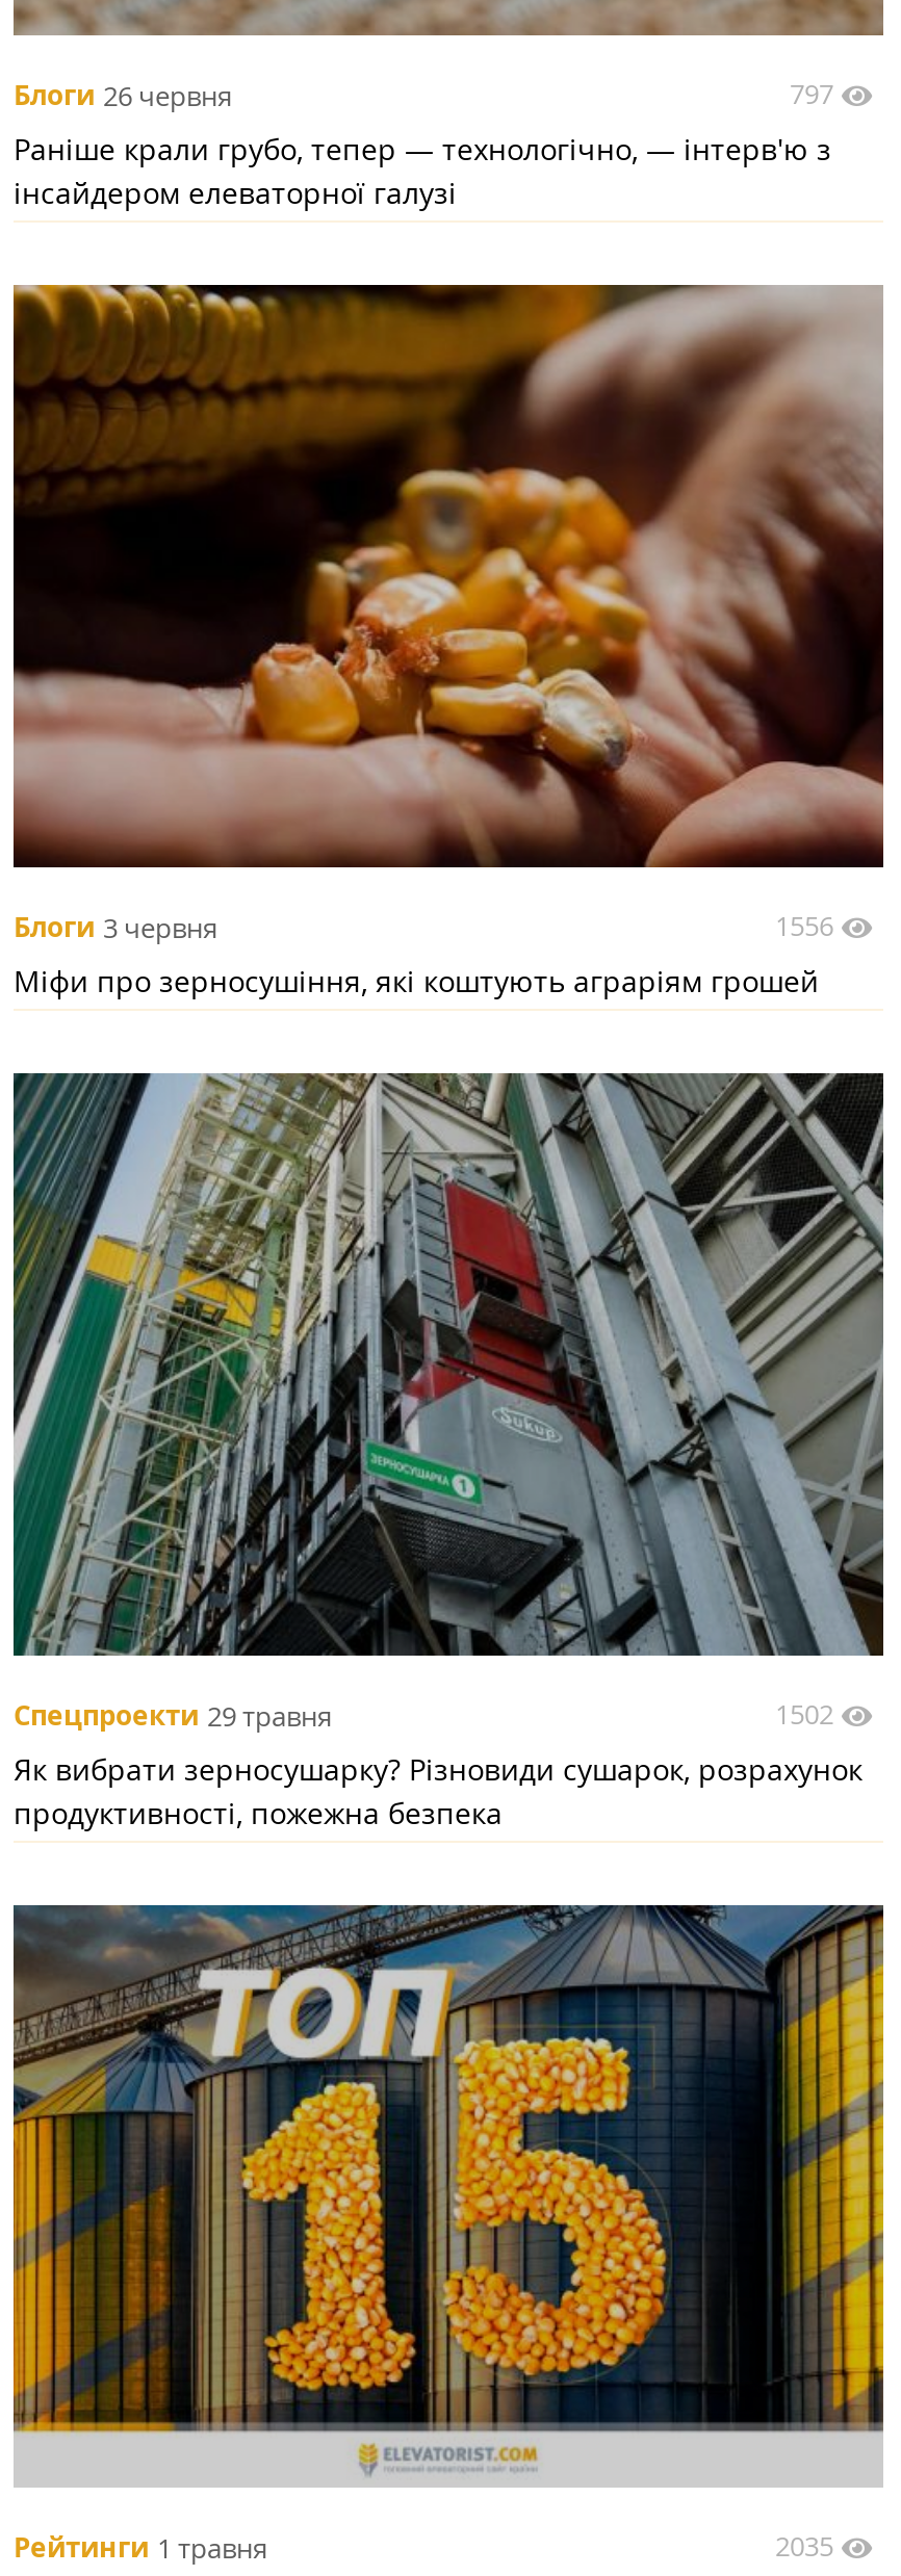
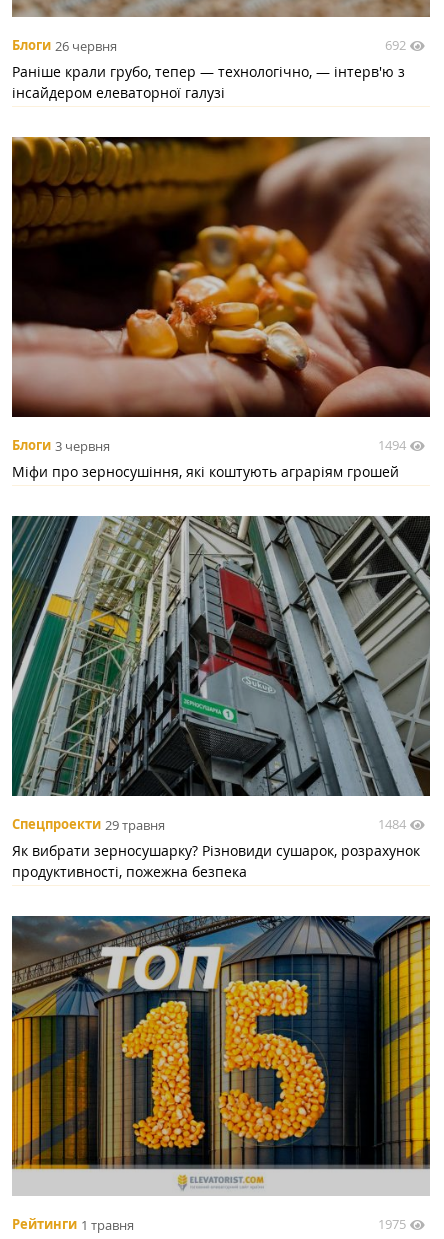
[790,75,833,113] 797 -> [385,36,406,54] 692
[775,907,833,944] 1556 -> [378,436,406,454] 1494
[775,1695,833,1733] 1502 -> [378,815,406,833] 1484
[775,2527,833,2565] 2035 -> [378,1215,406,1233] 1975

